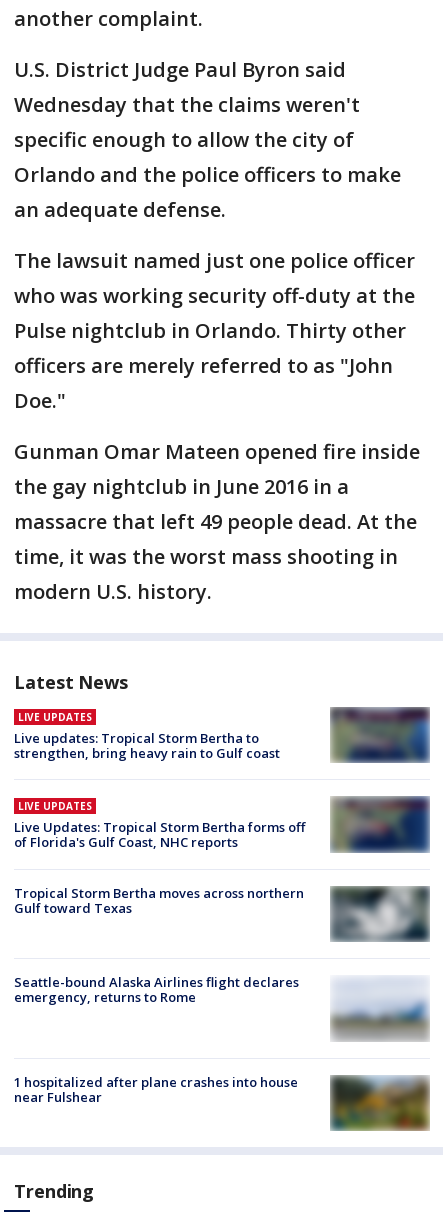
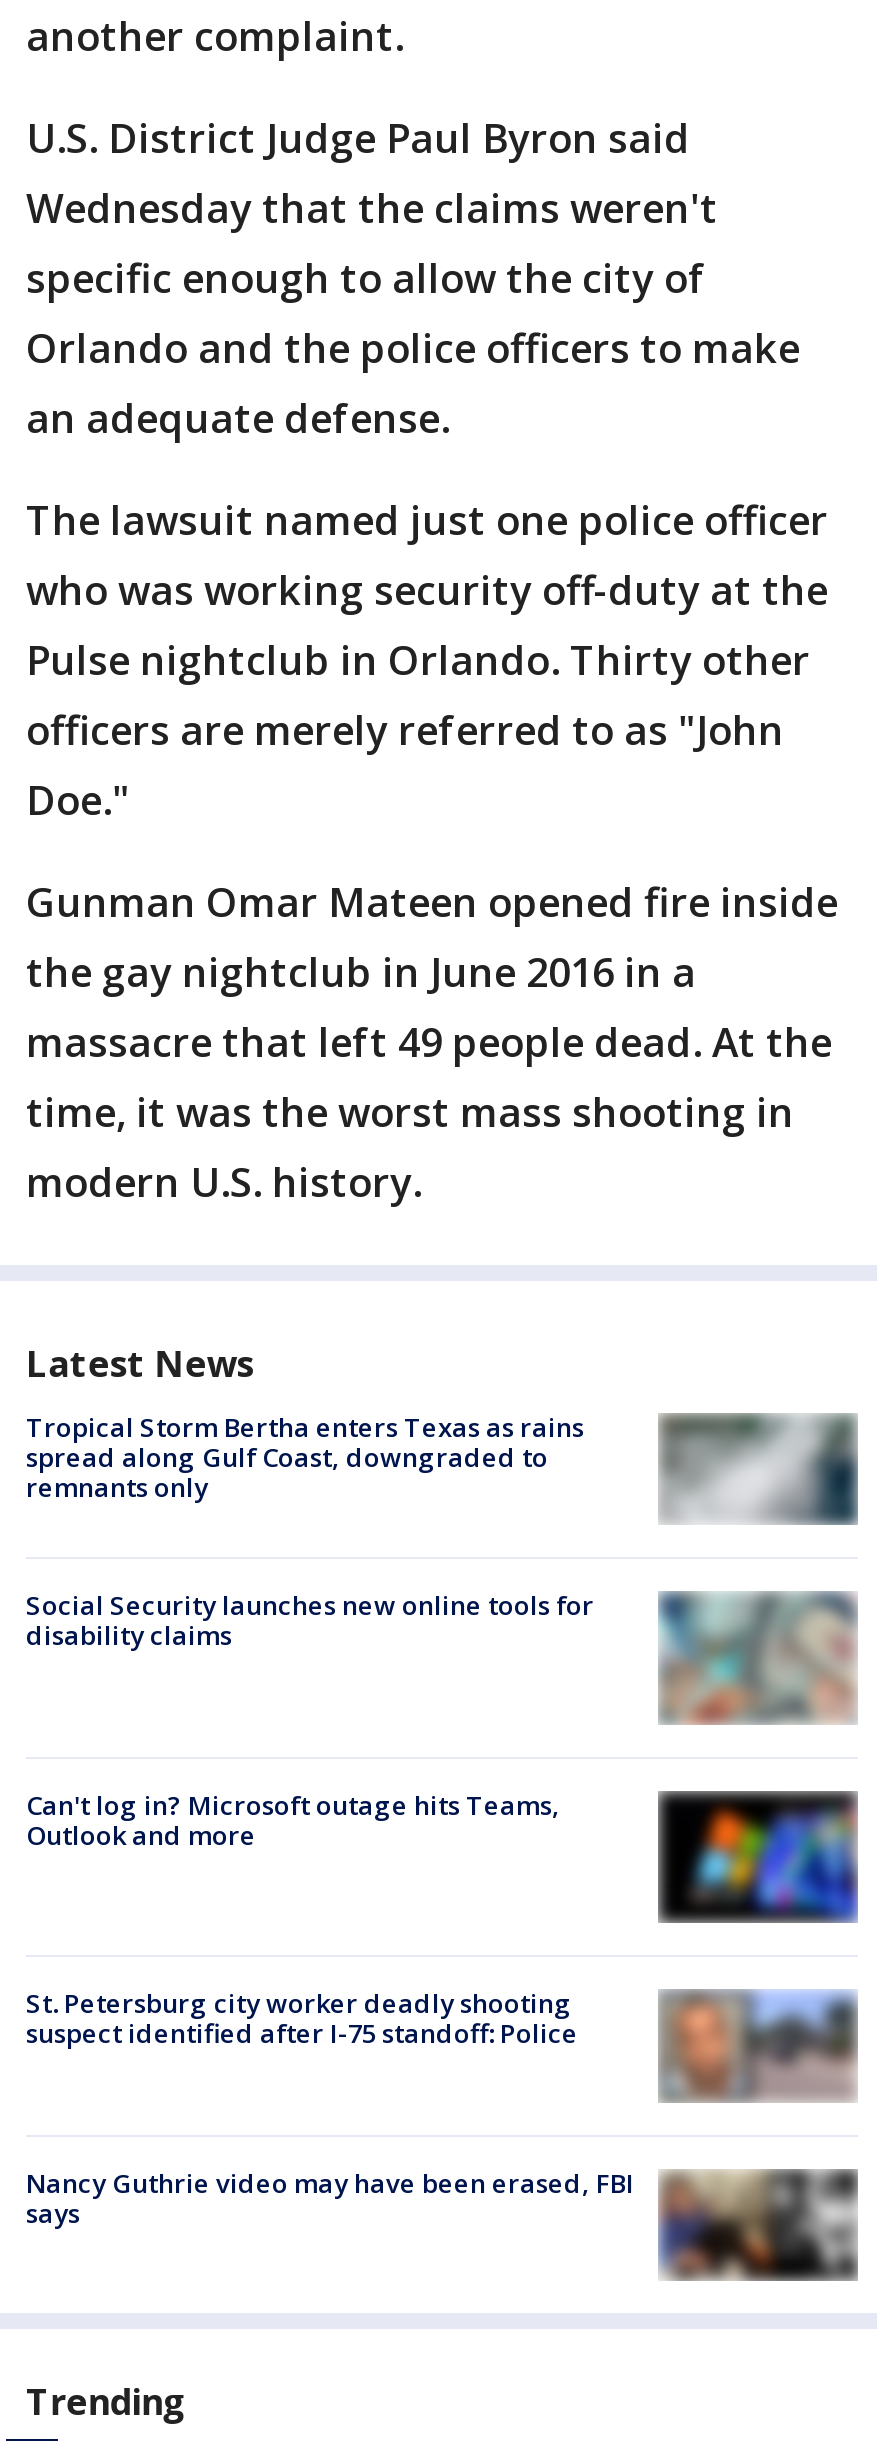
[14,710,280,762] LIVE UPDATES | Live updates: Tropical Storm Bertha to | strengthen, bring heavy rain to Gulf coast -> [26,1409,584,1505] Tropical Storm Bertha enters Texas as rains | spread along Gulf Coast, downgraded to | remnants only
[331,707,430,763] [image] -> [662,1413,858,1525] [image]
[14,796,430,853] [image] | LIVE UPDATES | Live Updates: Tropical Storm Bertha forms off | of Florida's Gulf Coast, NHC reports -> [26,1588,858,1725] [image] | Social Security launches new online tools for | disability claims
[14,884,304,917] Tropical Storm Bertha moves across northern | Gulf toward Texas -> [26,1786,560,1852] Can't log in? Microsoft outage hits Teams, | Outlook and more
[330,886,430,952] [image] -> [656,1791,860,1925] [image]
[14,973,429,1040] [image] | Seattle-bound Alaska Airlines flight declares | emergency, returns to Rome -> [26,1973,858,2101] [image] | St. Petersburg city worker deadly shooting | suspect identified after I-75 standoff: Police
[14,1073,430,1131] [image] | 1 hospitalized after plane crashes into house | near Fulshear -> [26,2164,858,2281] [image] | Nancy Guthrie video may have been erased, FBI | says

